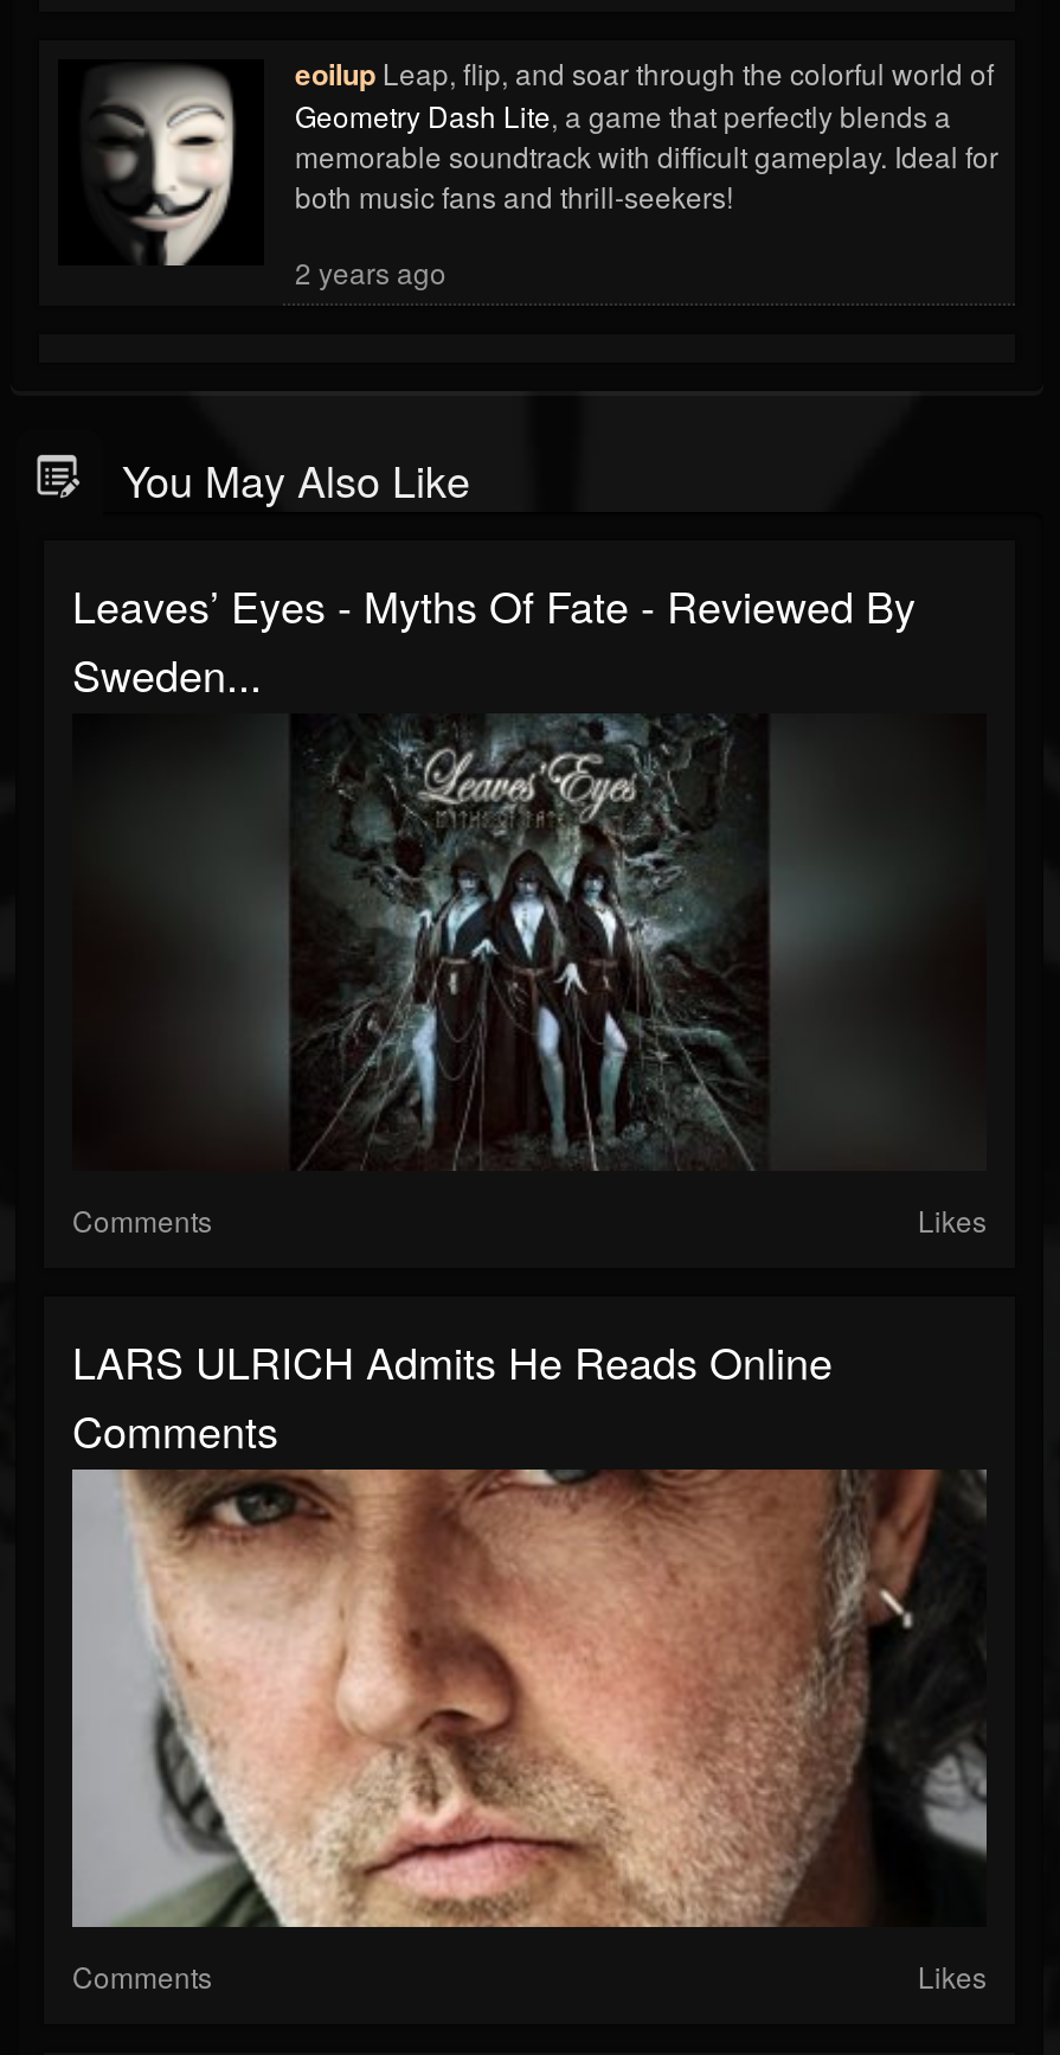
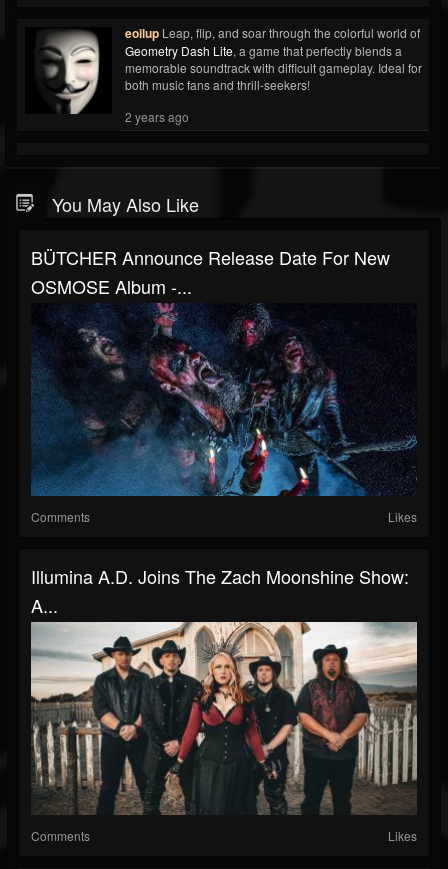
[72,574,916,704] Leaves’ Eyes - Myths Of Fate - Reviewed By | Sweden... -> [31,244,390,299] BÜTCHER Announce Release Date For New | OSMOSE Album -...
[72,713,984,1171] [image] -> [31,304,418,497] [image]
[72,1330,833,1460] LARS ULRICH Admits He Reads Online | Comments -> [31,563,409,618] Illumina A.D. Joins The Zach Moonshine Show: | A...
[70,1467,987,1929] [image] -> [31,621,418,815] [image]

